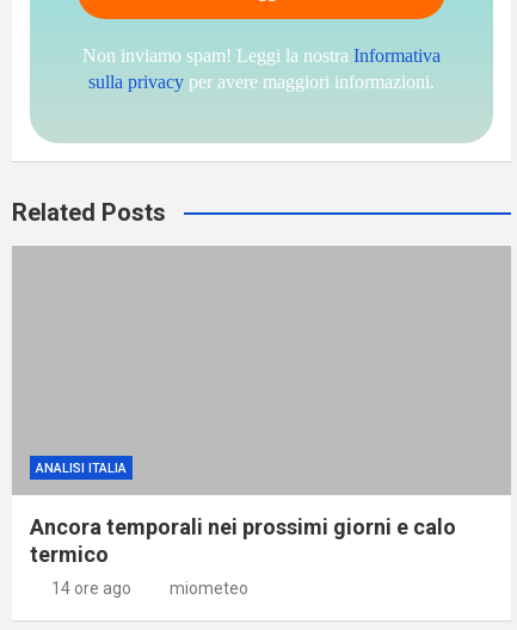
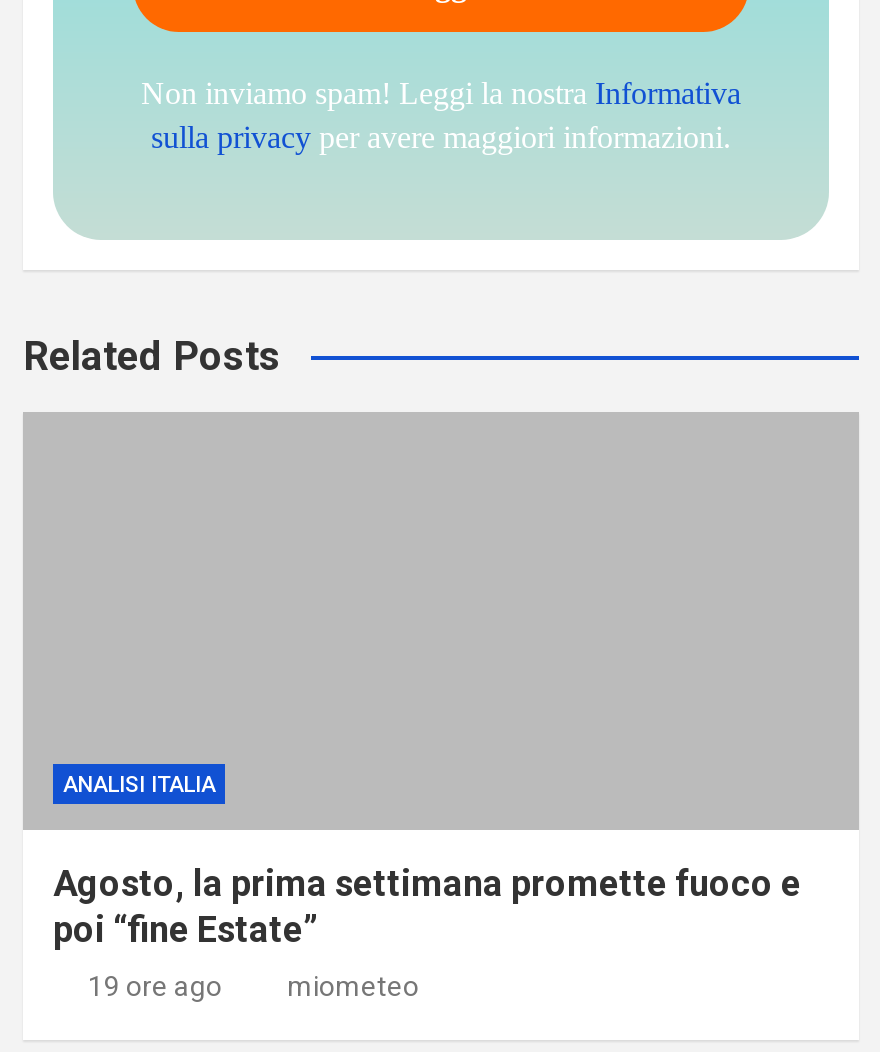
[30,514,456,566] Ancora temporali nei prossimi giorni e calo | termico -> [53,861,801,949] Agosto, la prima settimana promette fuoco e | poi “fine Estate”
[51,578,131,597] 14 ore ago -> [88,969,222,1001] 19 ore ago

